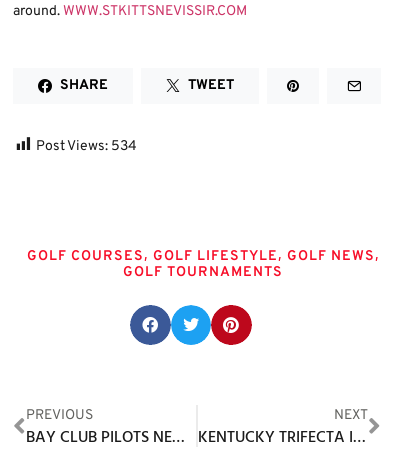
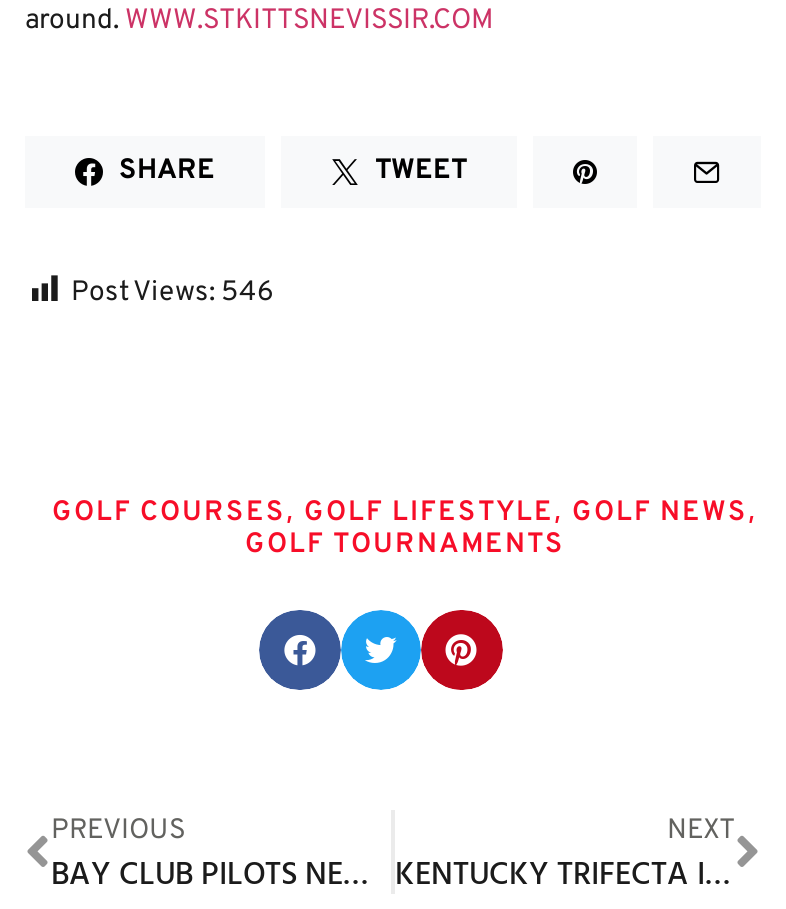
[36,138,137,155] Post Views: 534 -> [71,276,273,310] Post Views: 546

